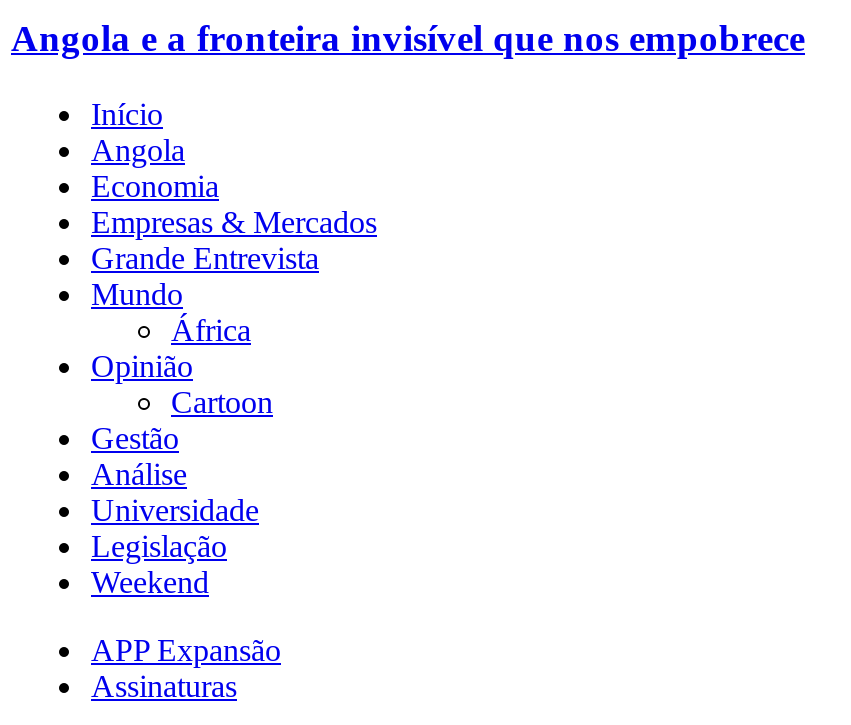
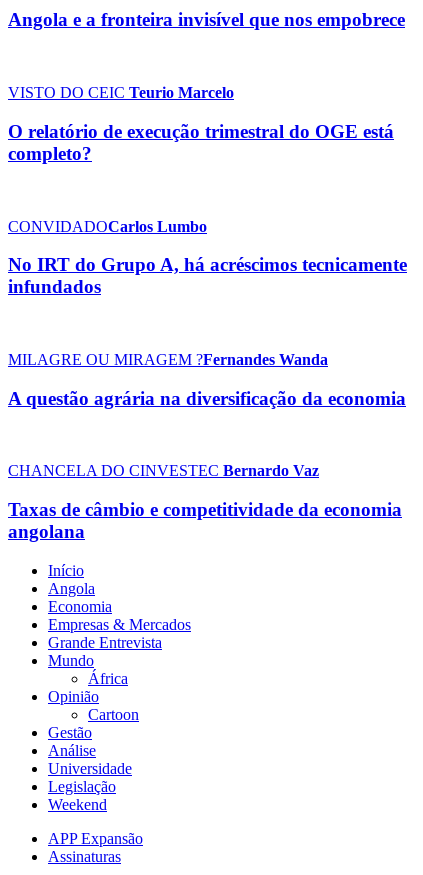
none -> [8,84,394,164] VISTO DO CEIC Teurio Marcelo | O relatório de execução trimestral do OGE está | completo?
none -> [8,218,407,297] CONVIDADOCarlos Lumbo | No IRT do Grupo A, há acréscimos tecnicamente | infundados
none -> [8,351,406,409] MILAGRE OU MIRAGEM ?Fernandes Wanda | A questão agrária na diversificação da economia
none -> [8,462,402,542] CHANCELA DO CINVESTEC Bernardo Vaz | Taxas de câmbio e competitividade da economia | angolana

